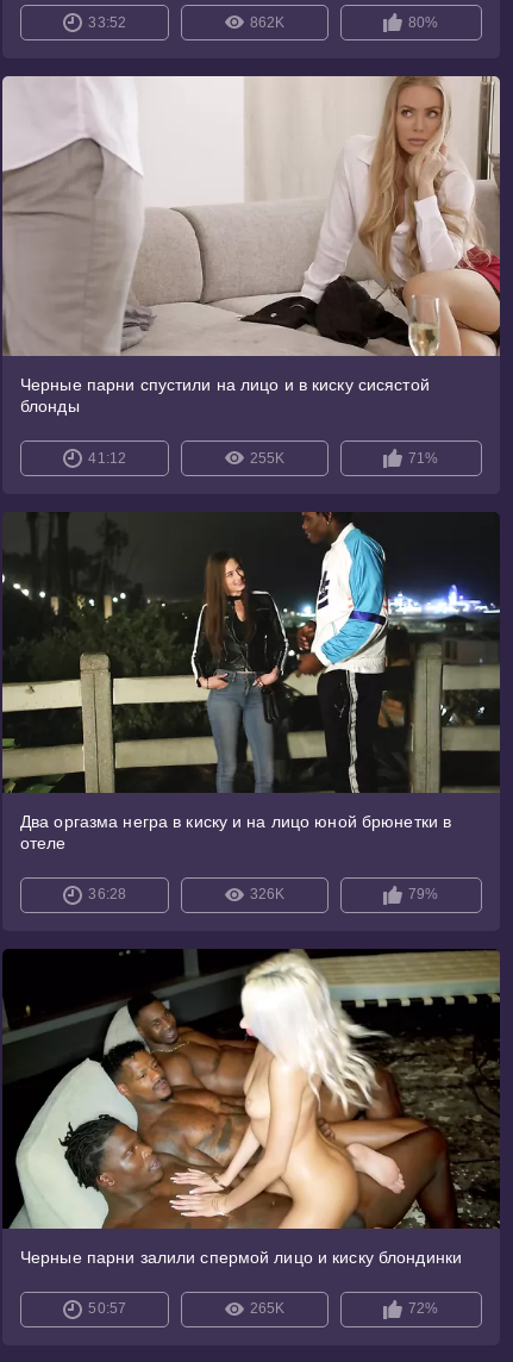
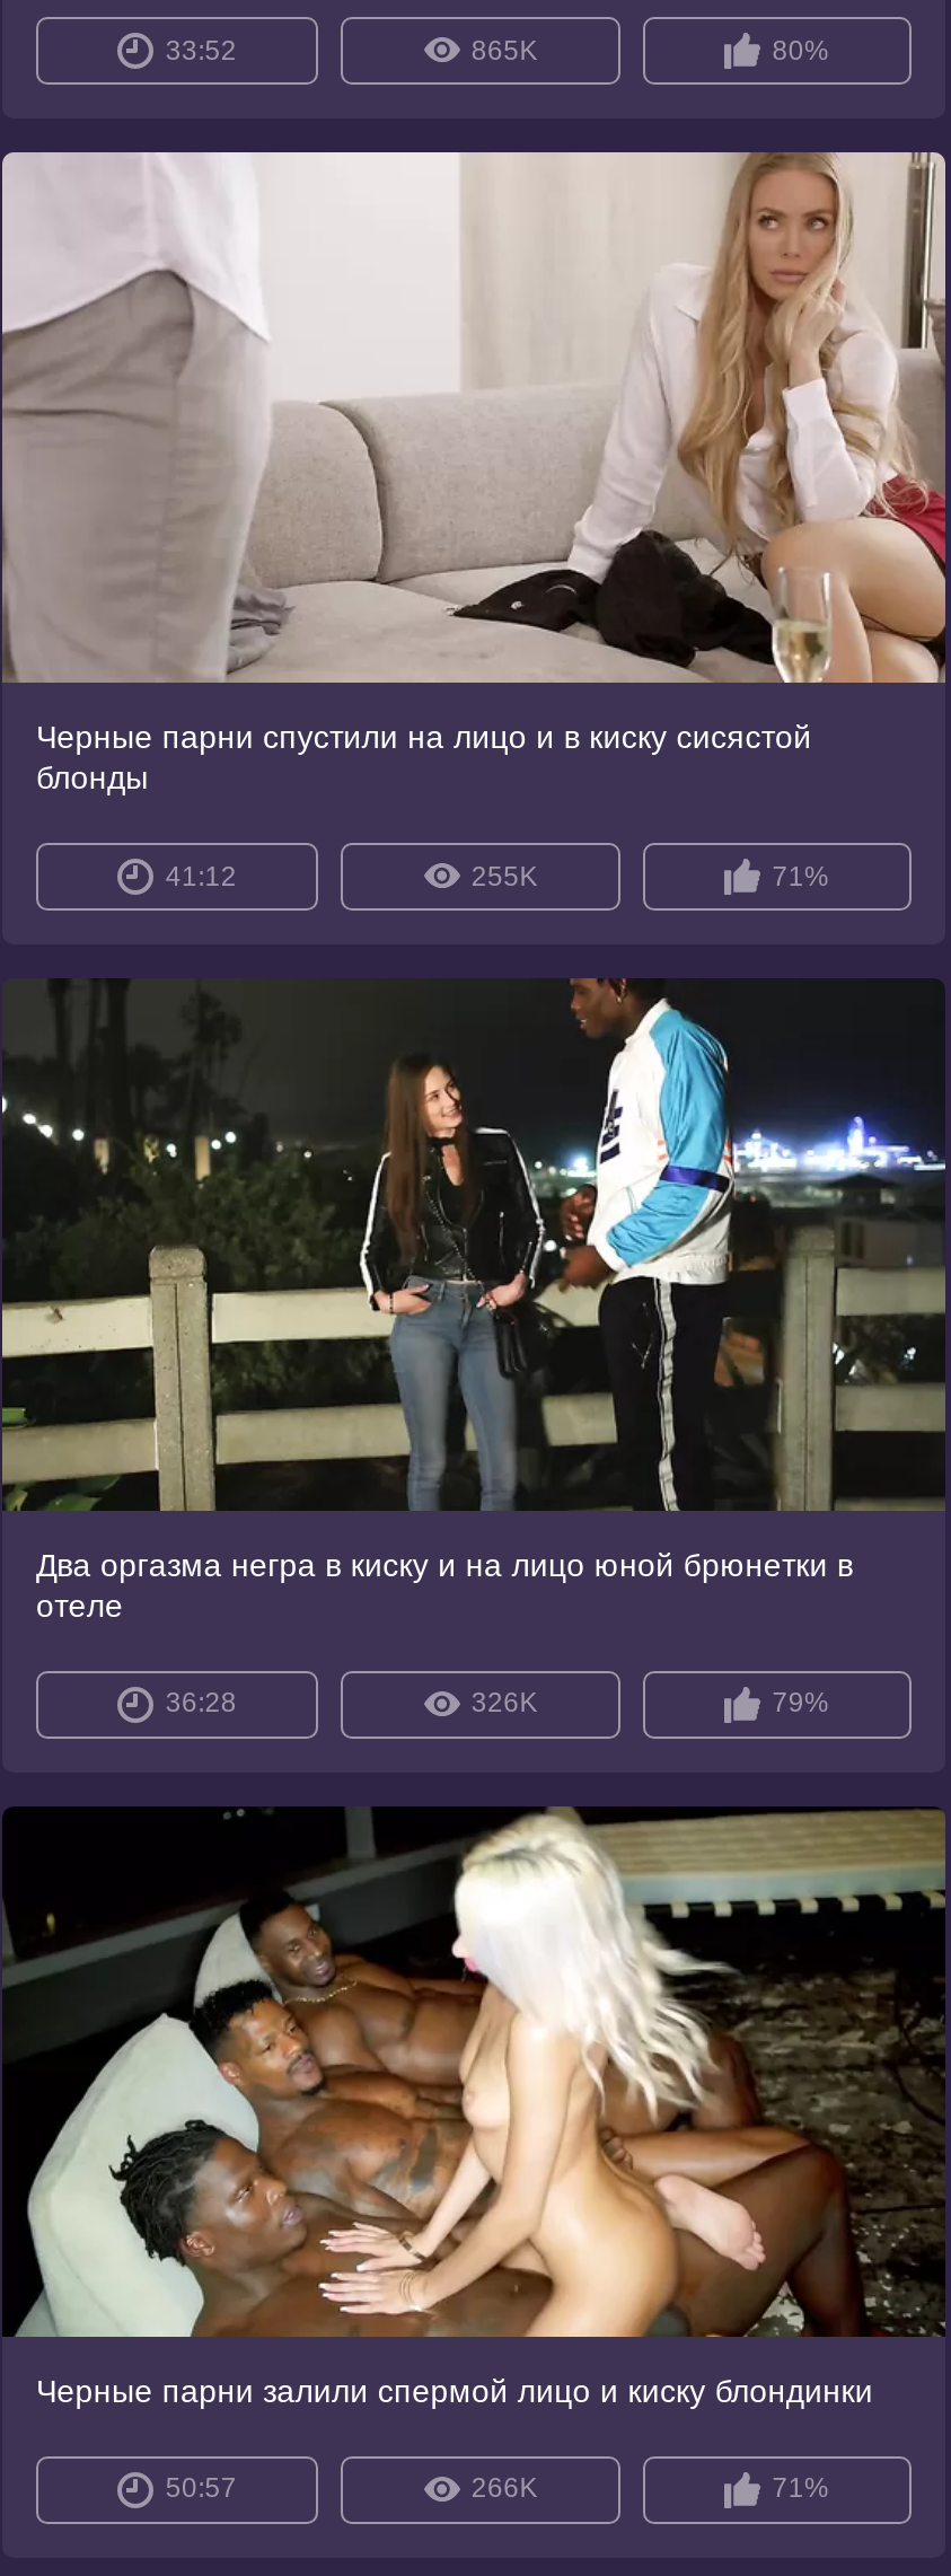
[250,14,285,31] 862K -> [471,35,538,66] 865K
[250,1300,439,1317] 265K | 72% -> [471,2472,829,2504] 266K | 71%

